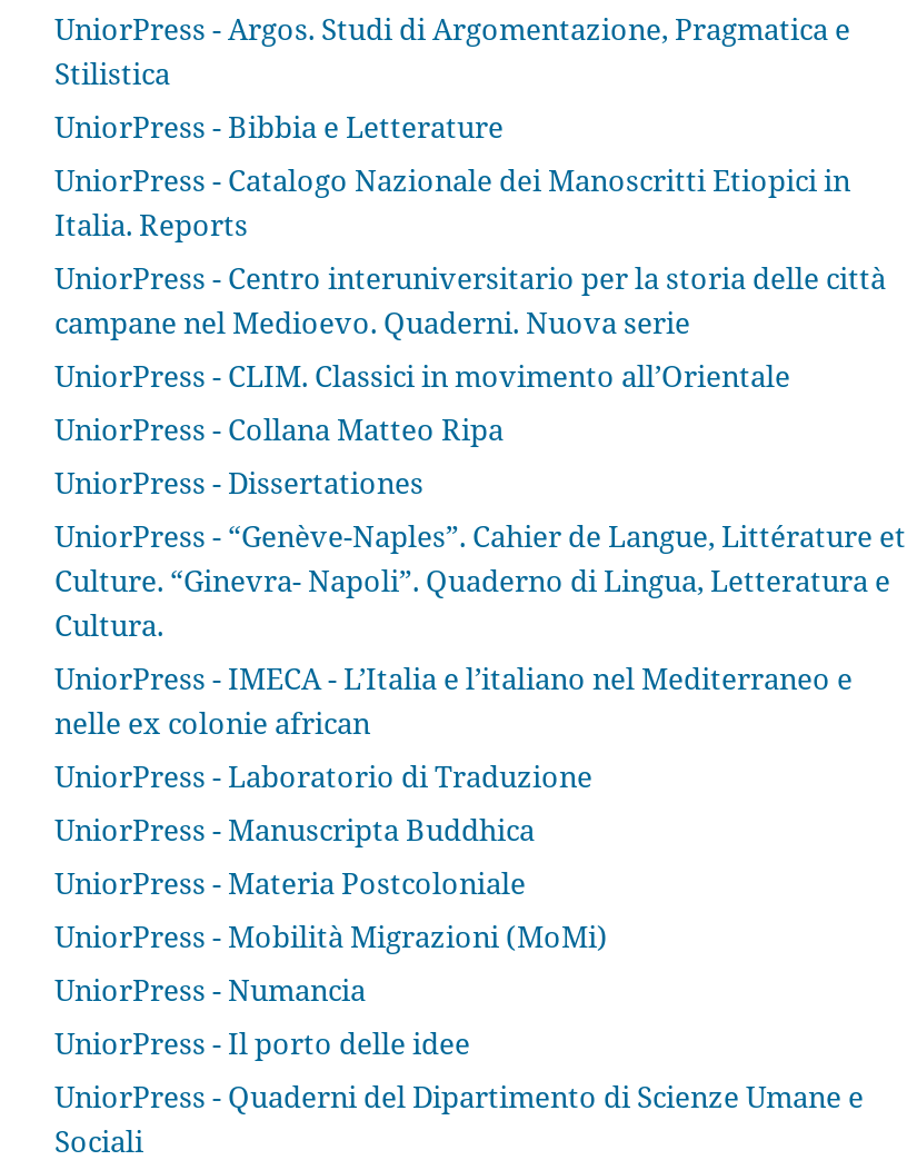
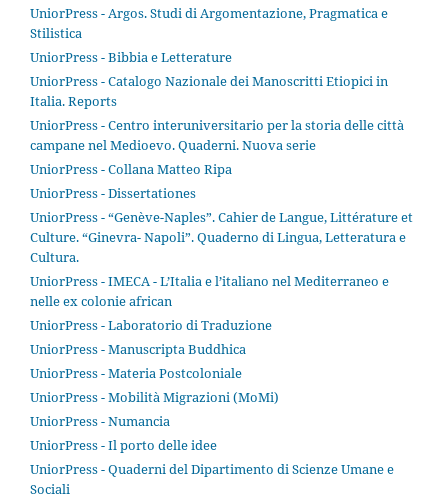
[54,356,790,396] UniorPress - CLIM. Classici in movimento all’Orientale -> none

